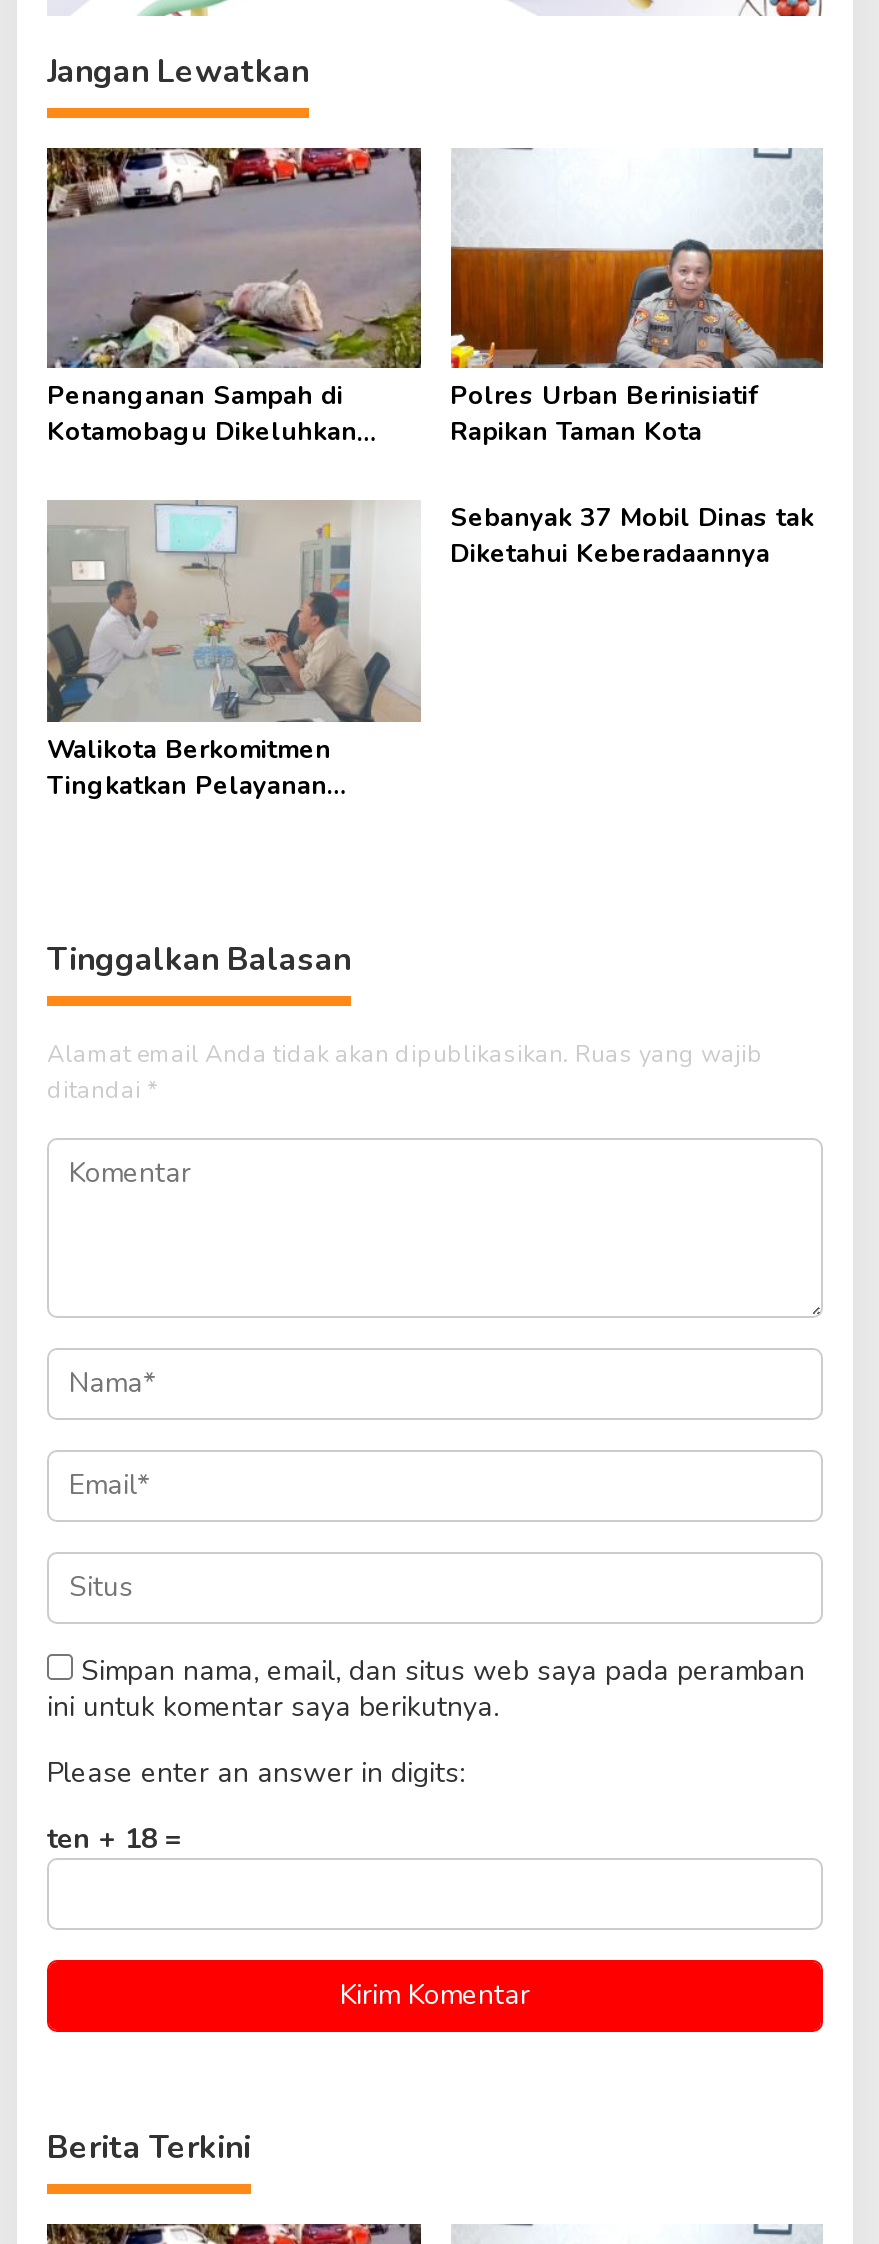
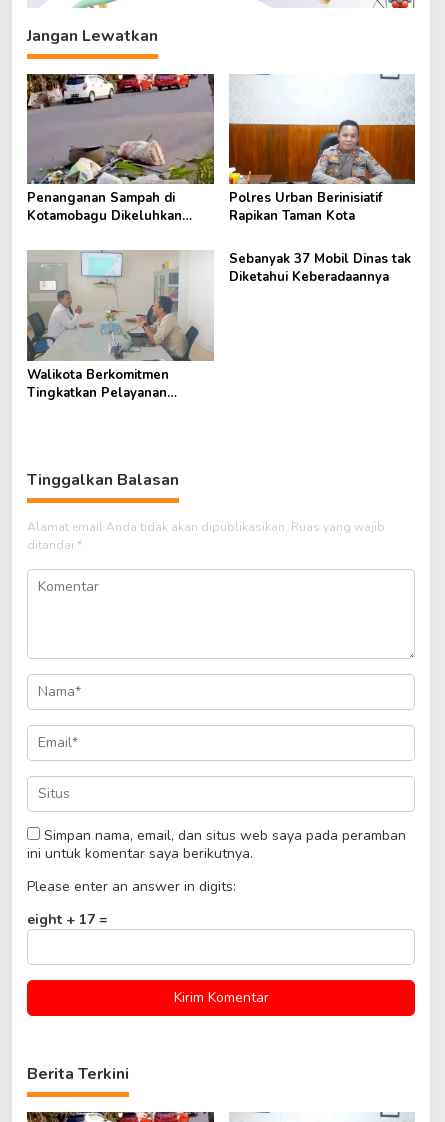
[47,1820,181,1858] ten + 18 = -> [27,910,107,929] eight + 17 =

